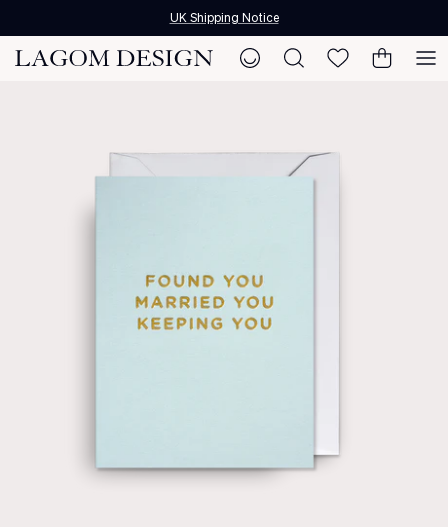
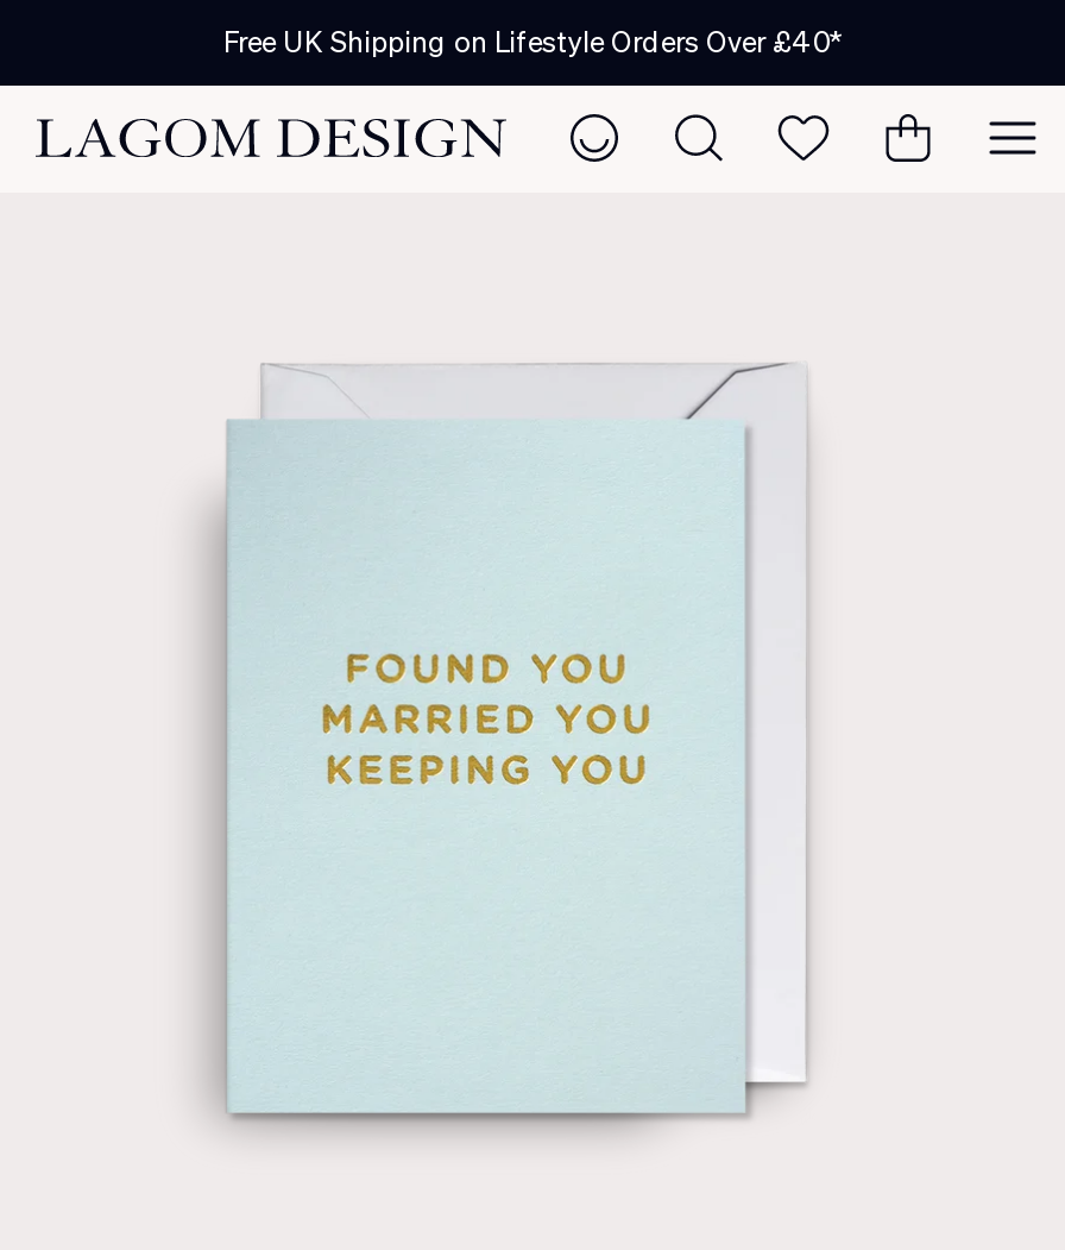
[169,10,278,25] UK Shipping Notice -> [223,25,842,61] Free UK Shipping on Lifestyle Orders Over £40*

